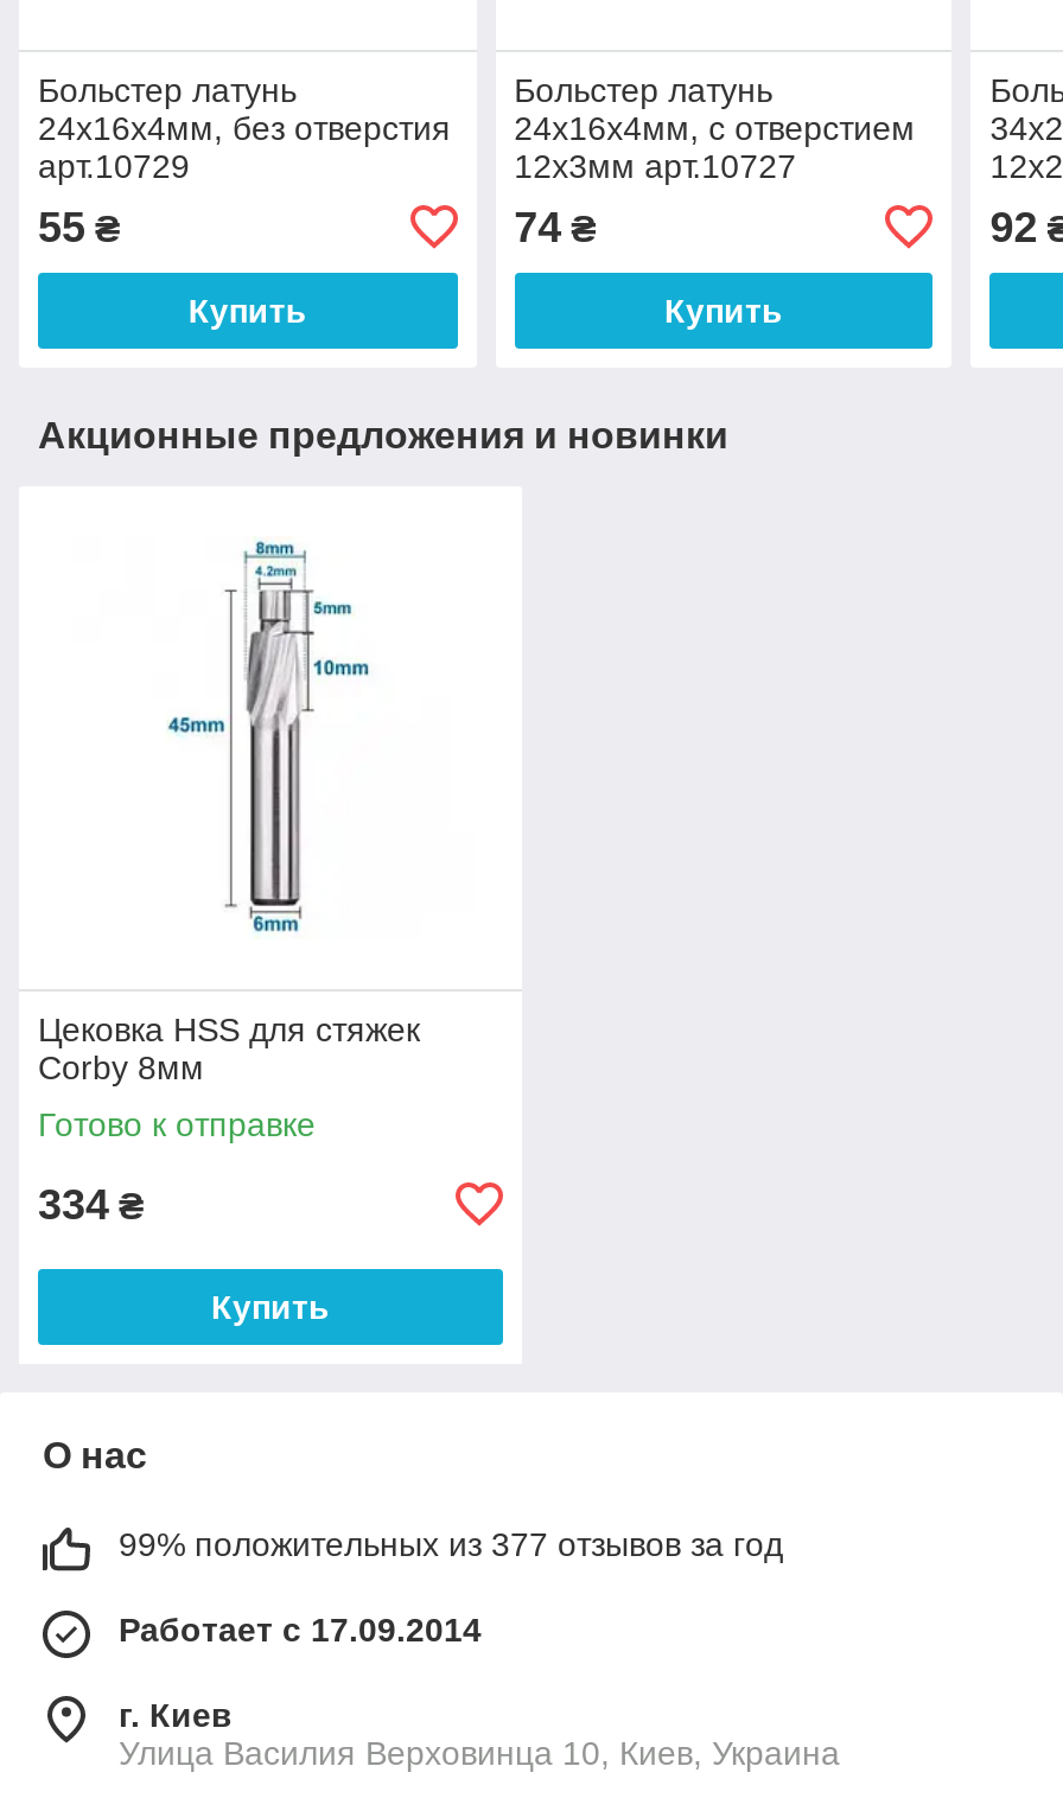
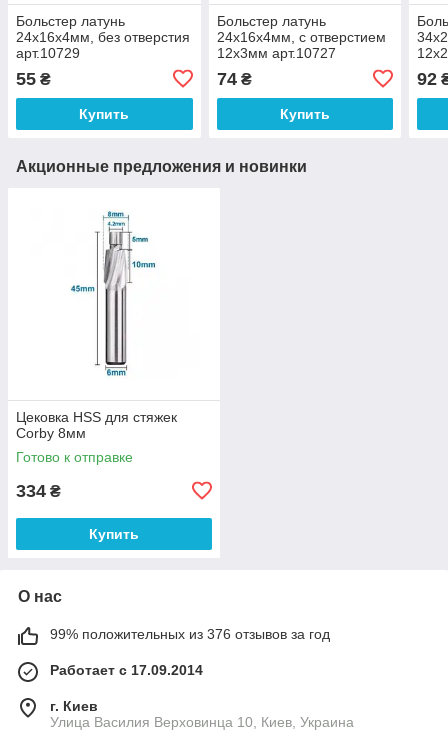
[119,1525,783,1563] 99% положительных из 377 отзывов за год -> [50,626,330,642] 99% положительных из 376 отзывов за год

